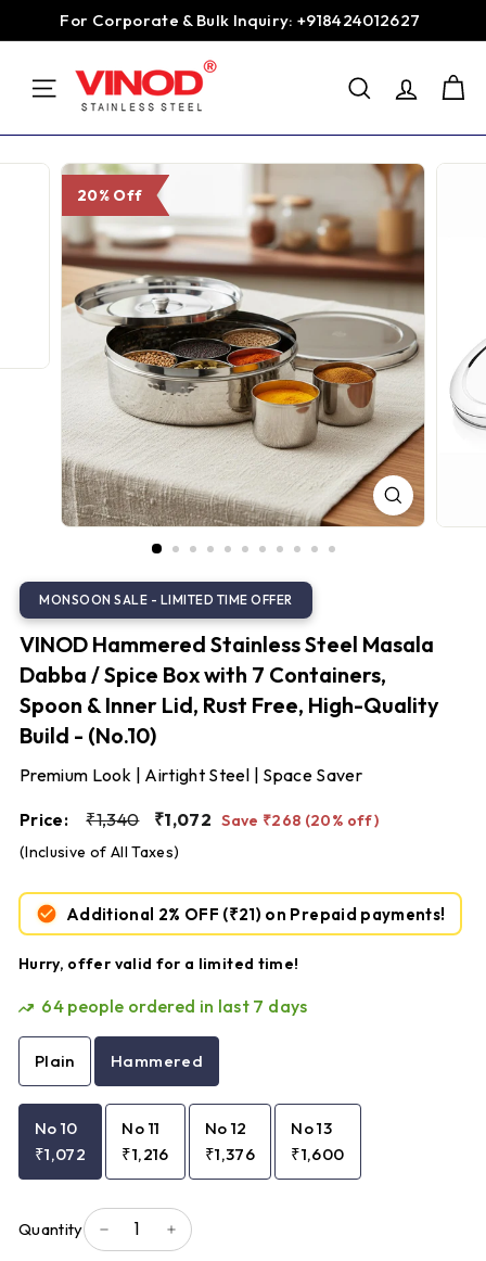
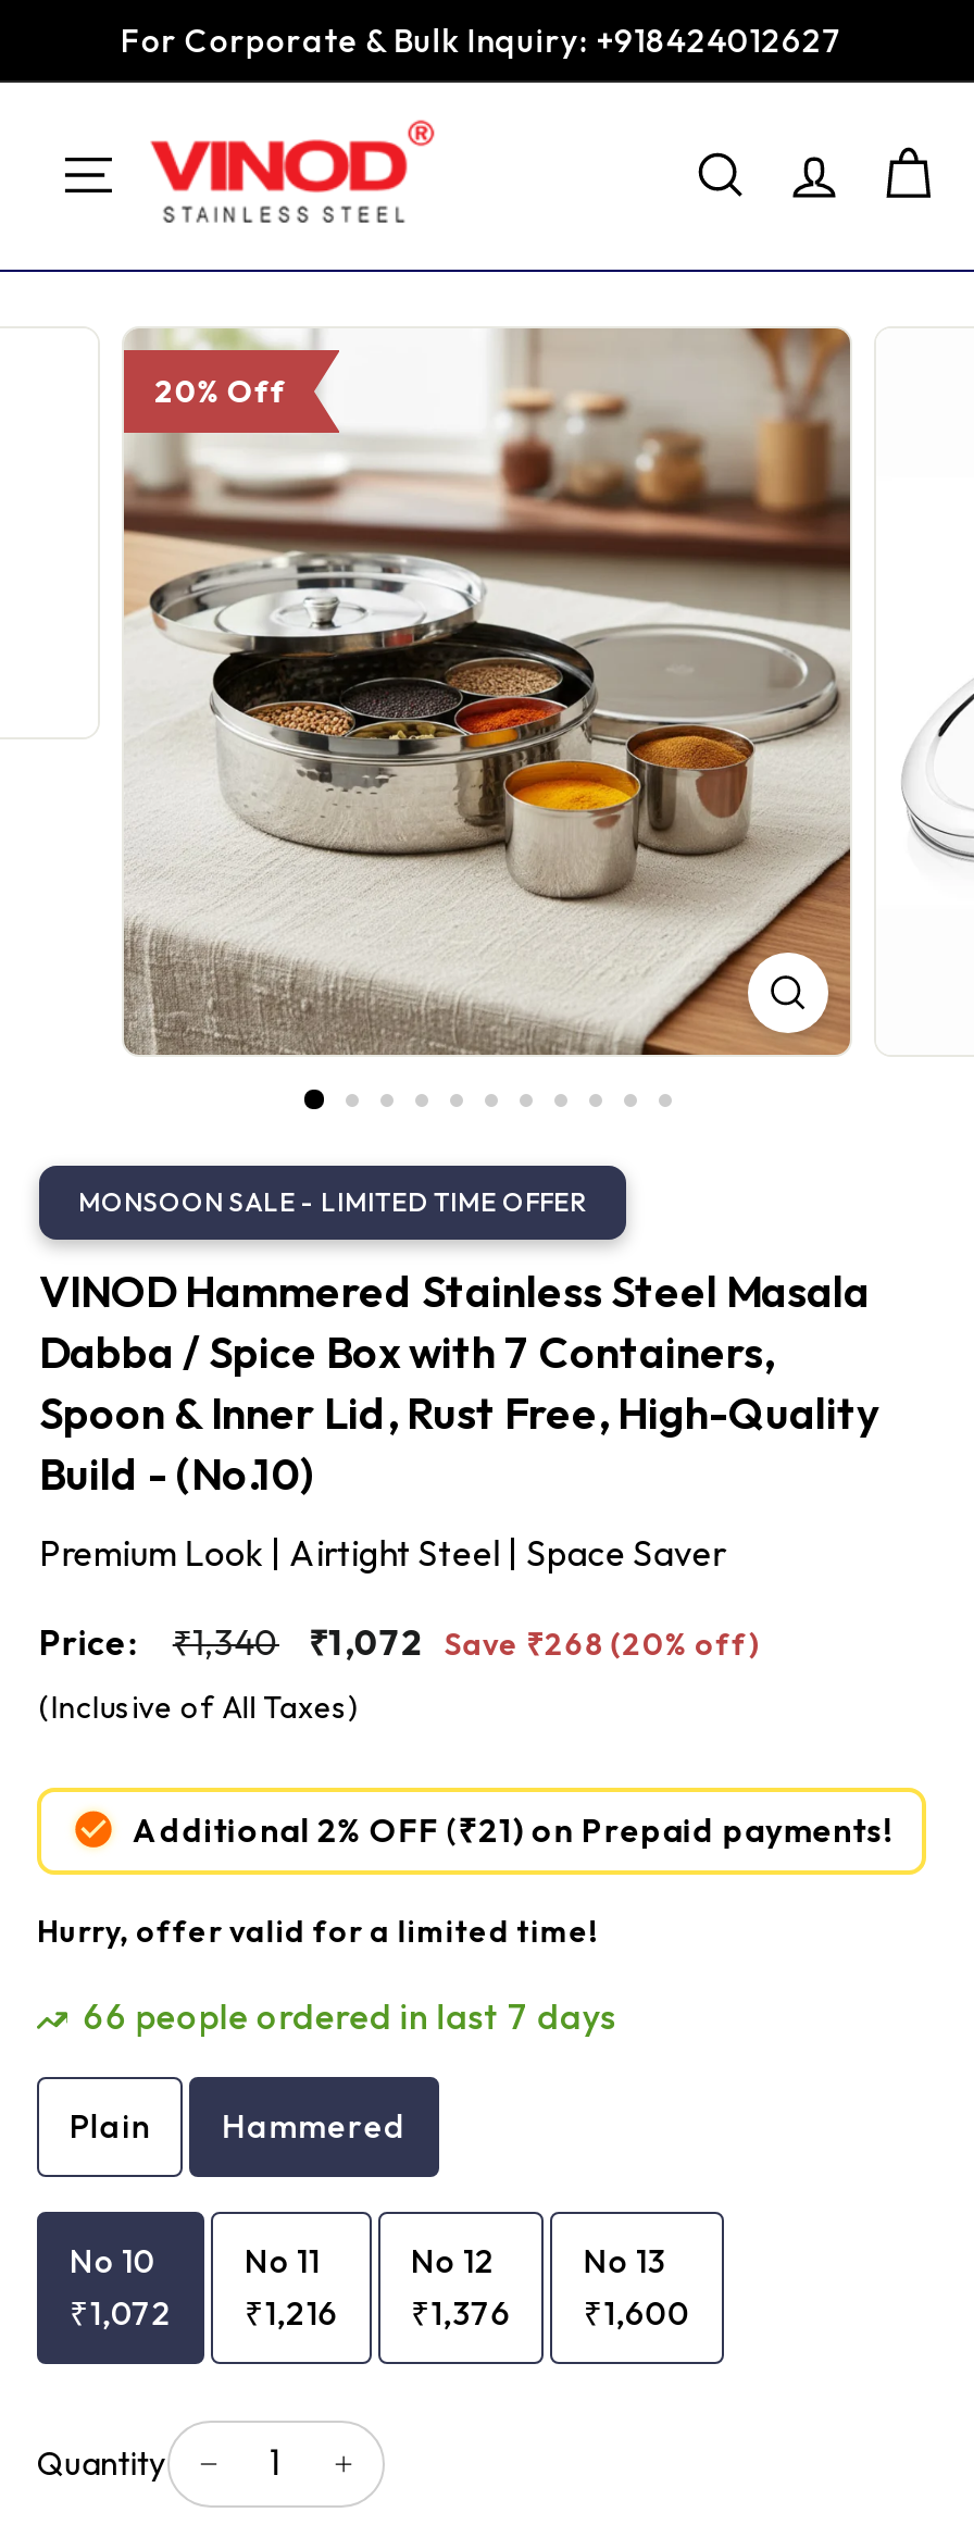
[42,995,308,1017] 64 people ordered in last 7 days -> [83,1994,617,2038] 66 people ordered in last 7 days

